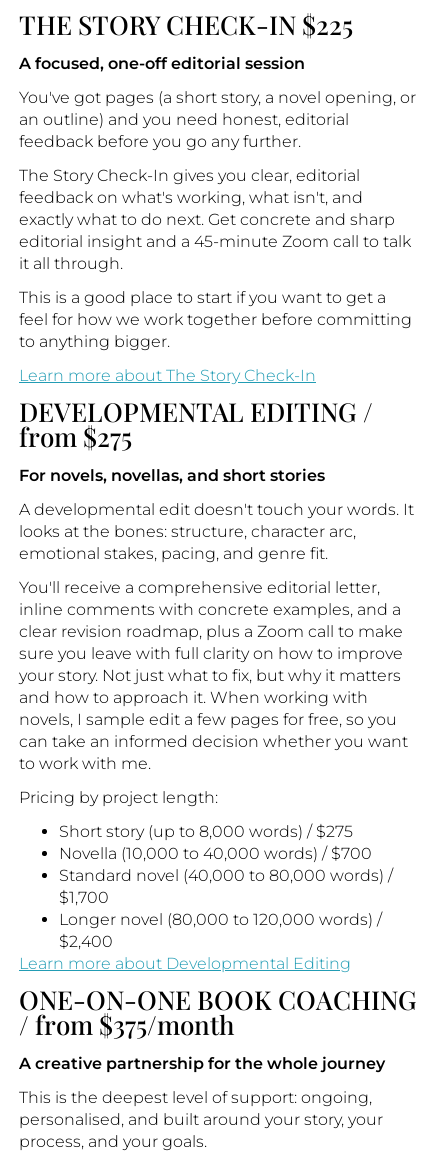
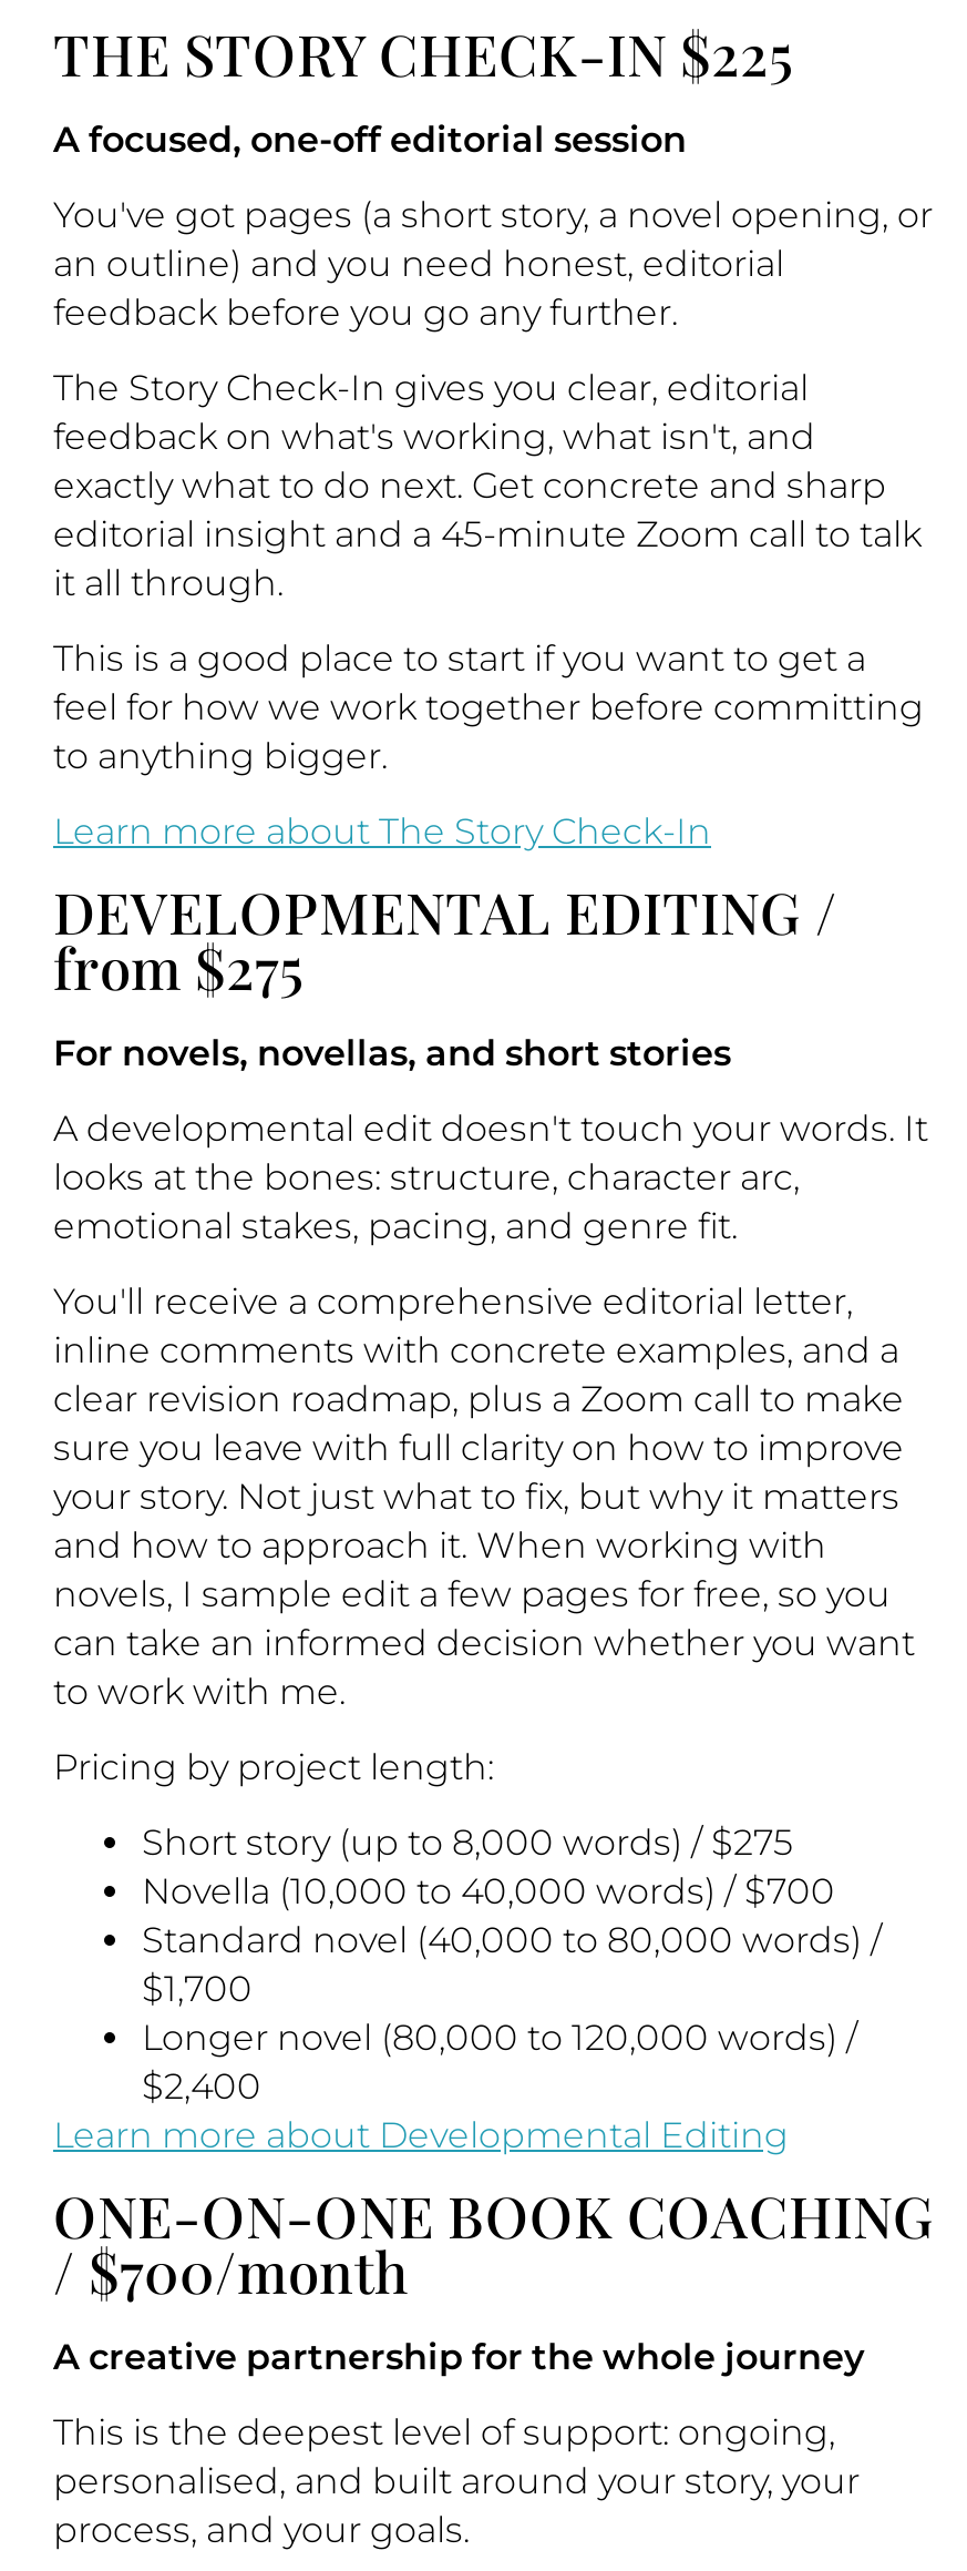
[19,1007,234,1041] / from $375/month -> [53,2231,408,2306] / $700/month

